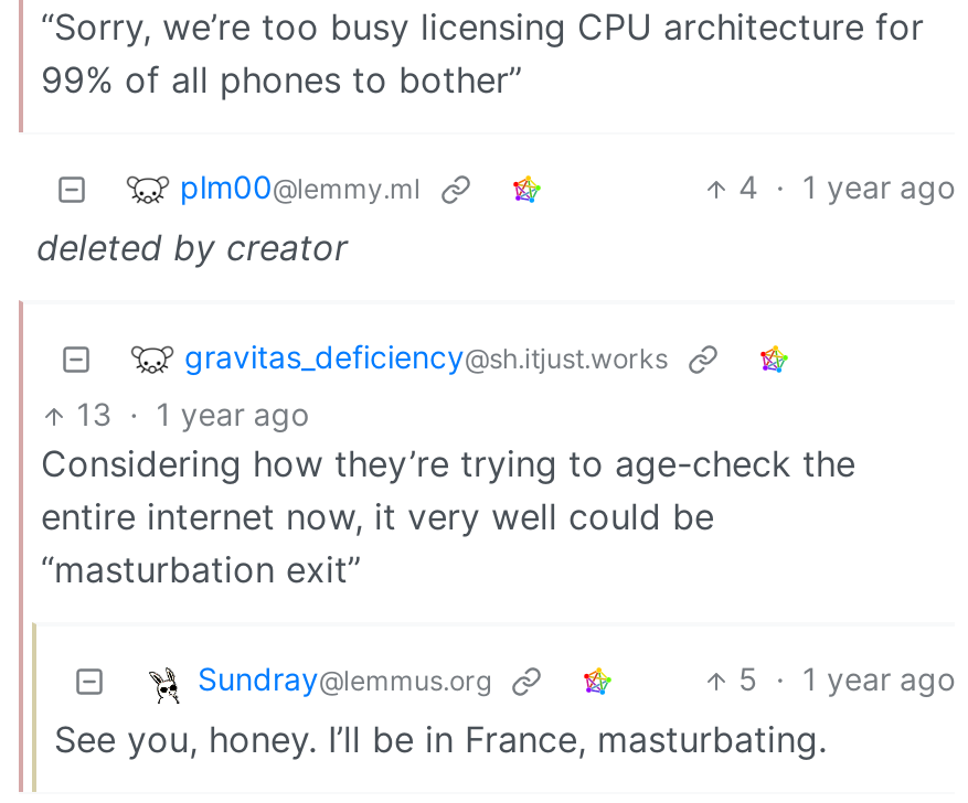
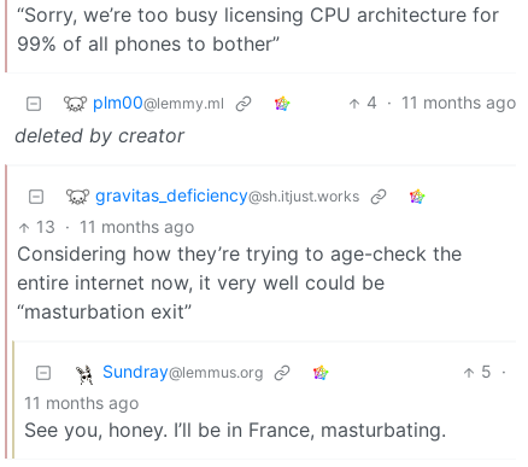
[738,169,955,206] 4 · 1 year ago -> [366,92,516,113] 4 · 11 months ago
[77,396,308,433] 13 · 1 year ago -> [36,217,194,237] 13 · 11 months ago
[738,661,955,698] 5 · 1 year ago -> [24,361,506,413] 5 · | 11 months ago

